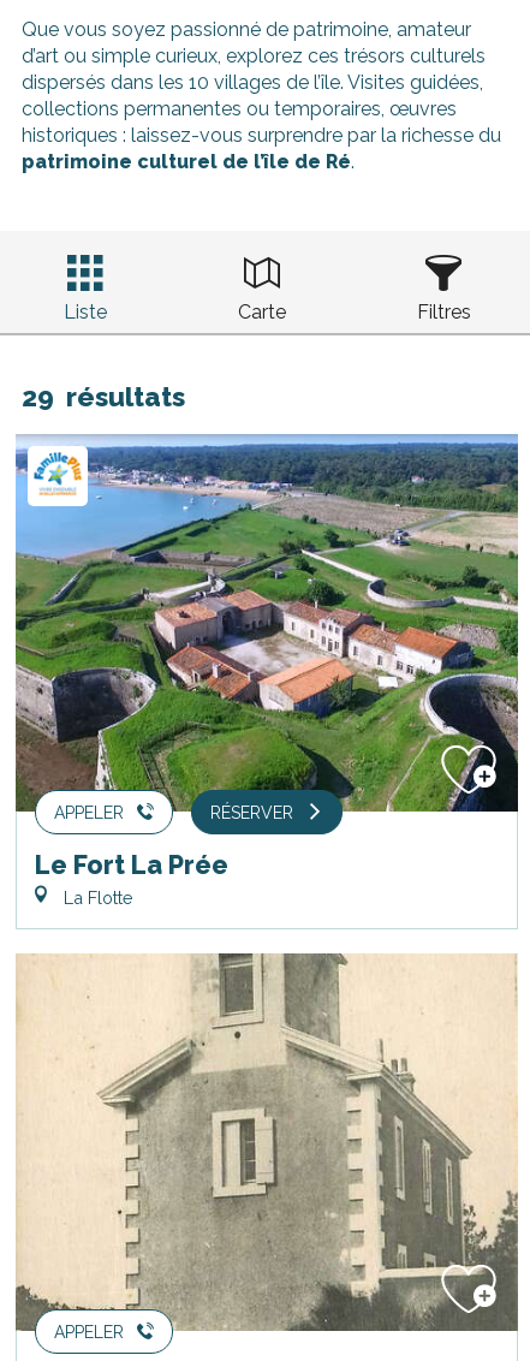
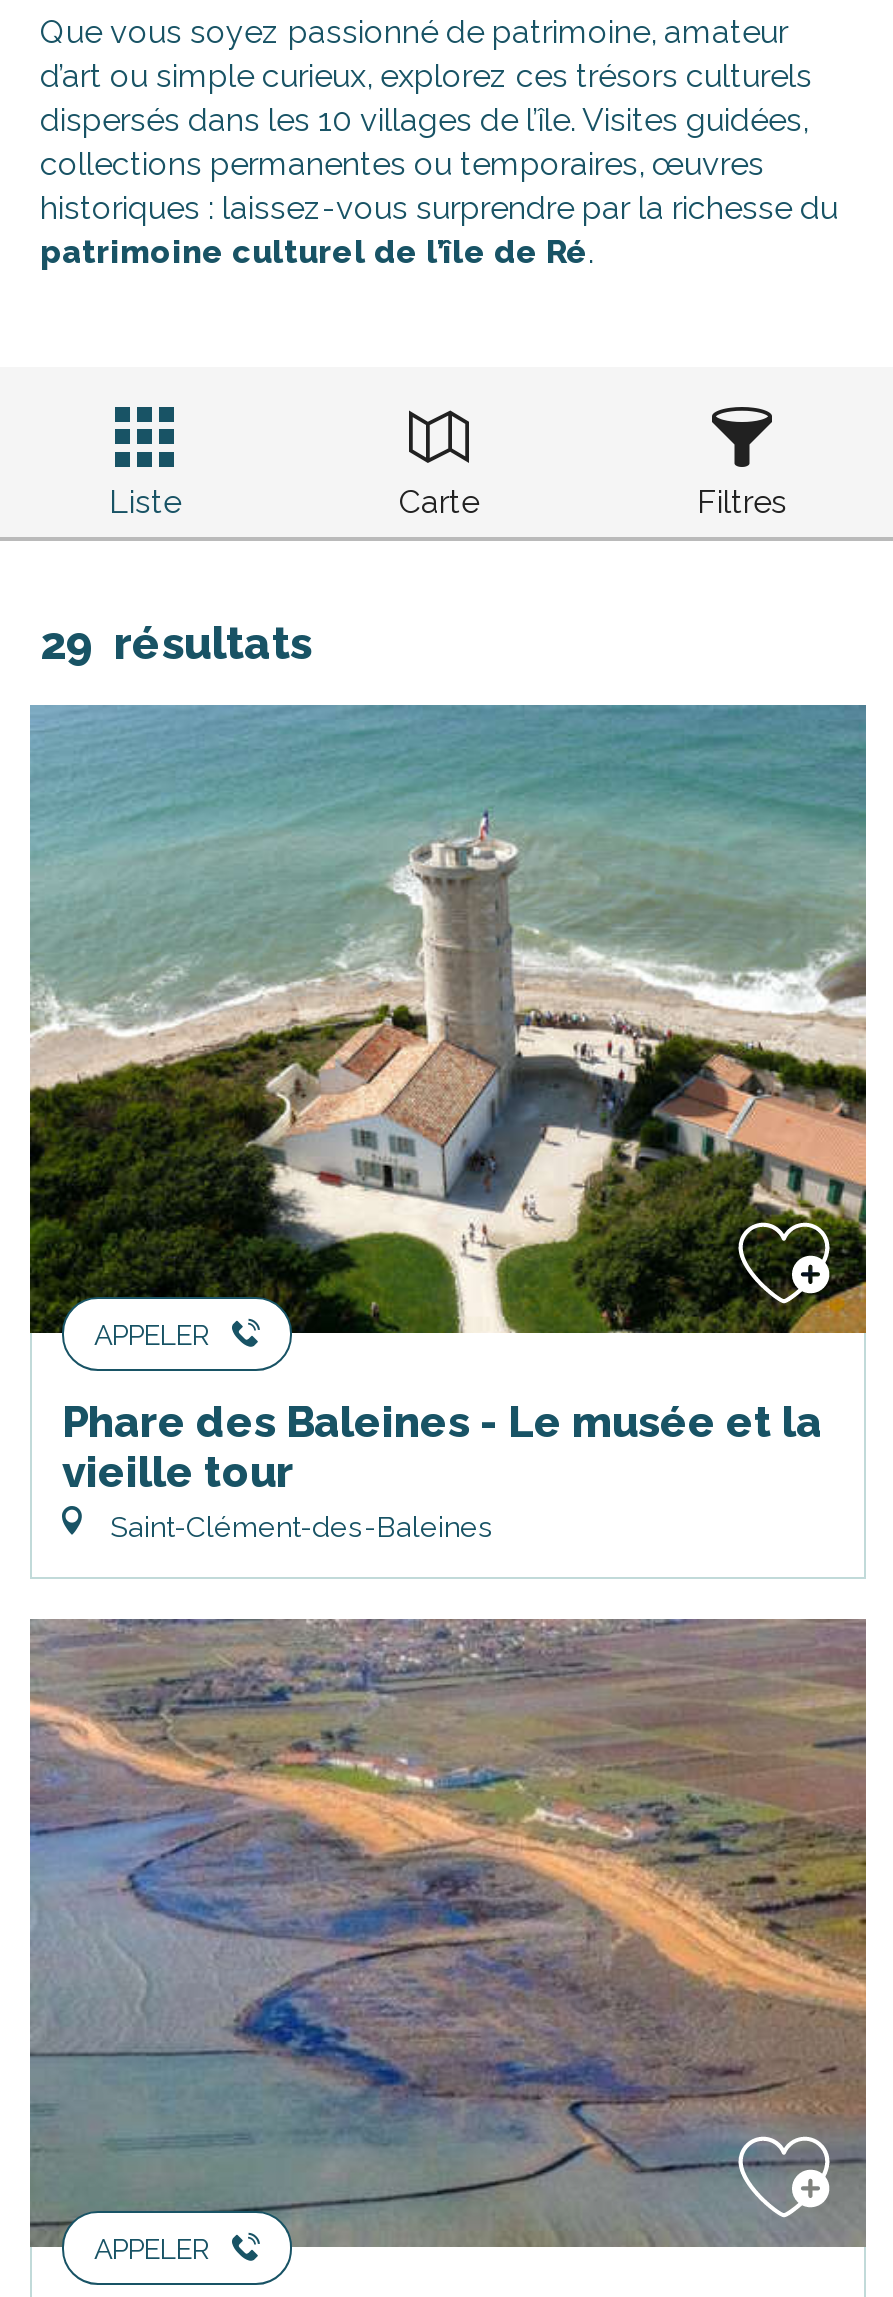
[16,434,519,908] [image] | RÉSERVER | Le Fort La Prée | La Flotte -> [30,705,868,1543] [image] | Phare des Baleines - Le musée et la | vieille tour | Saint-Clément-des-Baleines
[16,953,518,1331] [image] -> [28,1617,868,2247] [image]

